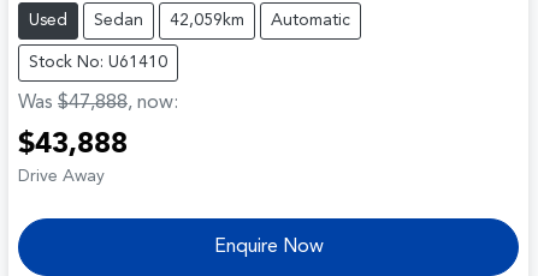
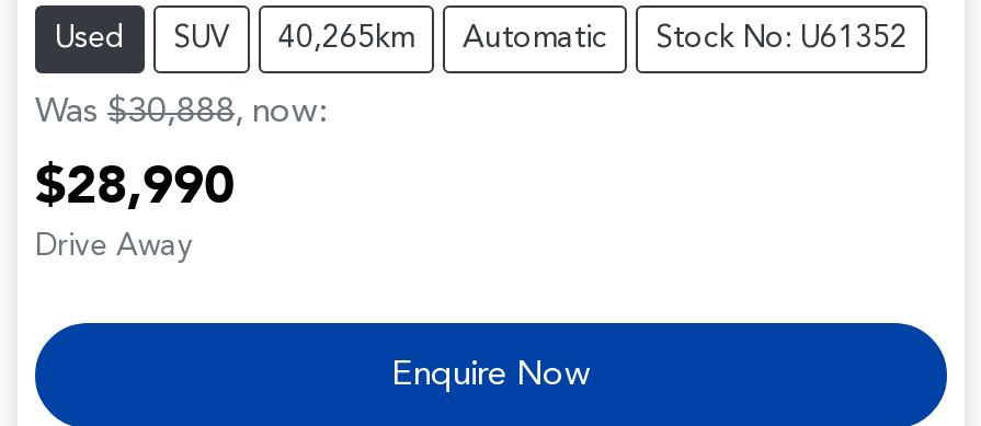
[94,12,244,29] Sedan | 42,059km -> [173,22,414,52] SUV | 40,265km
[29,54,167,71] Stock No: U61410 -> [655,22,908,52] Stock No: U61352
[18,94,178,113] Was $47,888, now: -> [35,94,327,129] Was $30,888, now:
[18,131,128,160] $43,888 -> [35,162,235,214] $28,990

